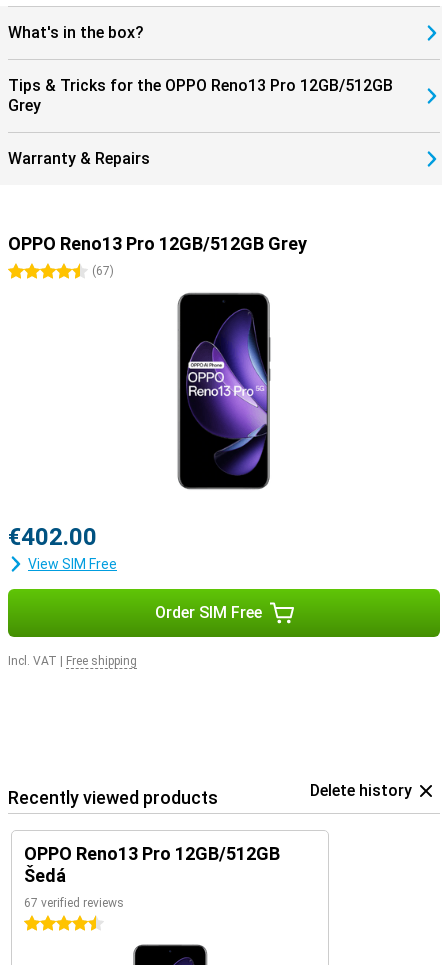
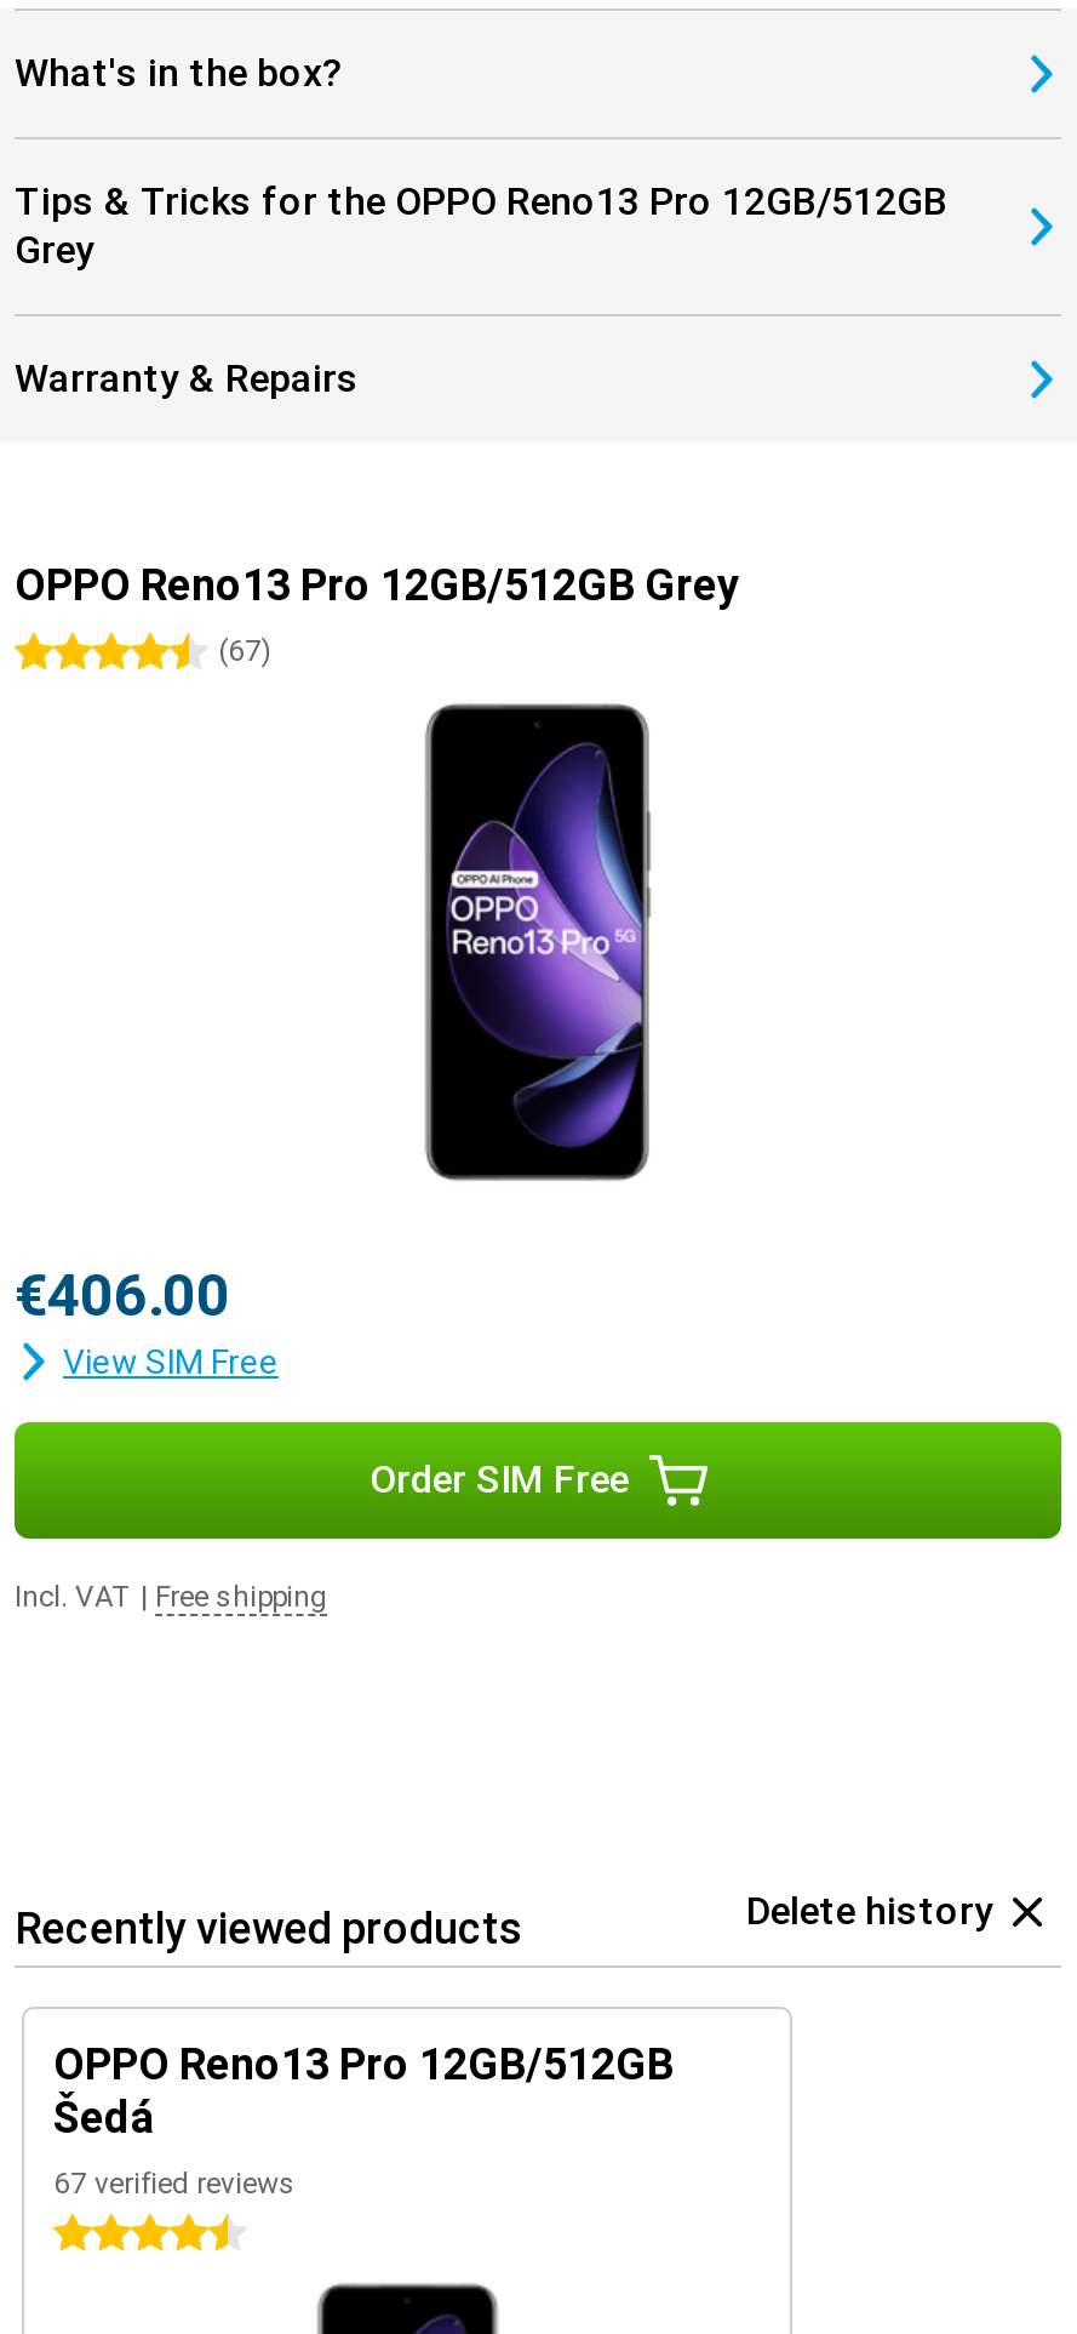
[8,523,97,551] €402.00 -> [15,1262,230,1330] €406.00

